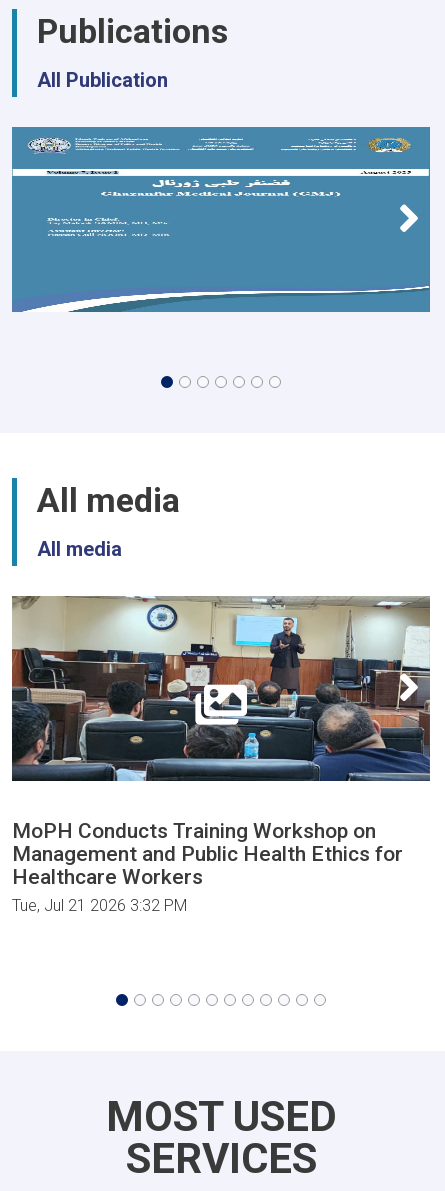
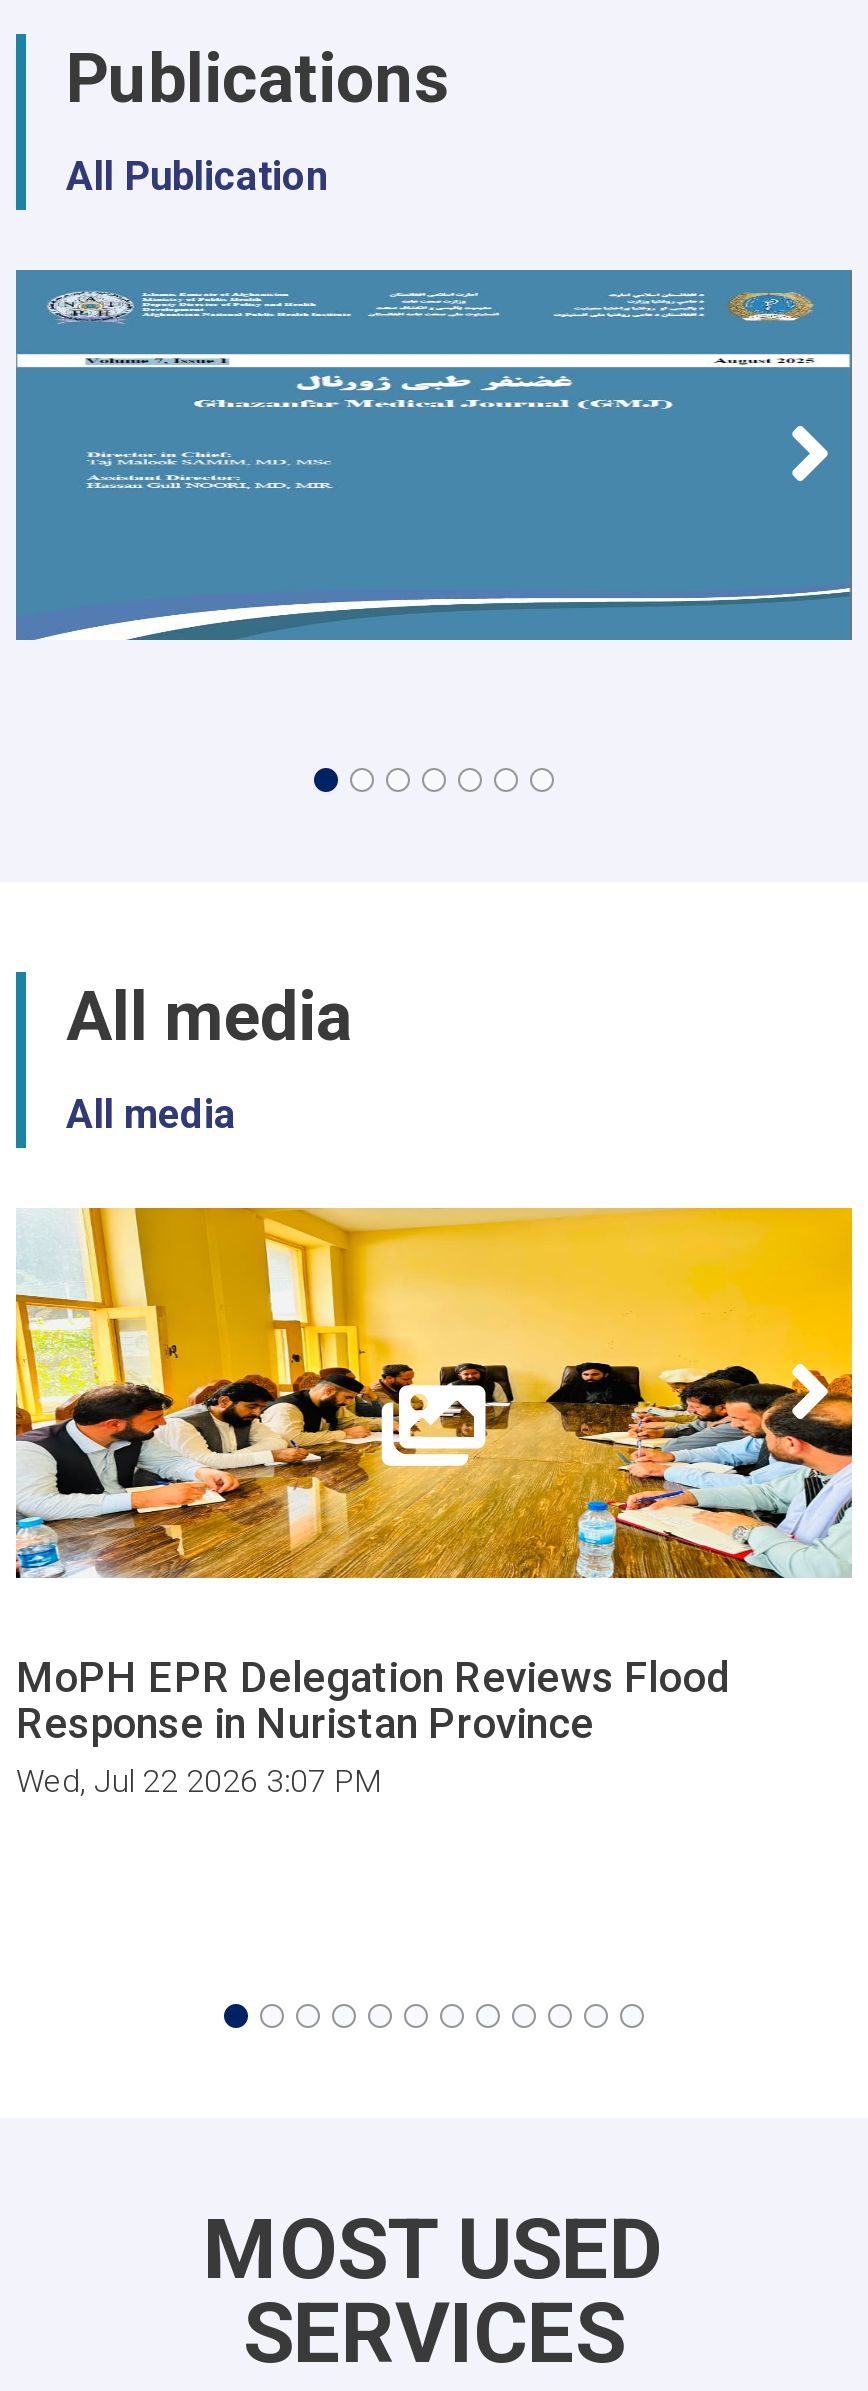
[11,595,431,915] [image] | MoPH Conducts Training Workshop on | Management and Public Health Ethics for | Healthcare Workers | Tue, Jul 21 2026 3:32 PM -> [14,1206,854,1799] [image] | MoPH EPR Delegation Reviews Flood | Response in Nuristan Province | Wed, Jul 22 2026 3:07 PM

